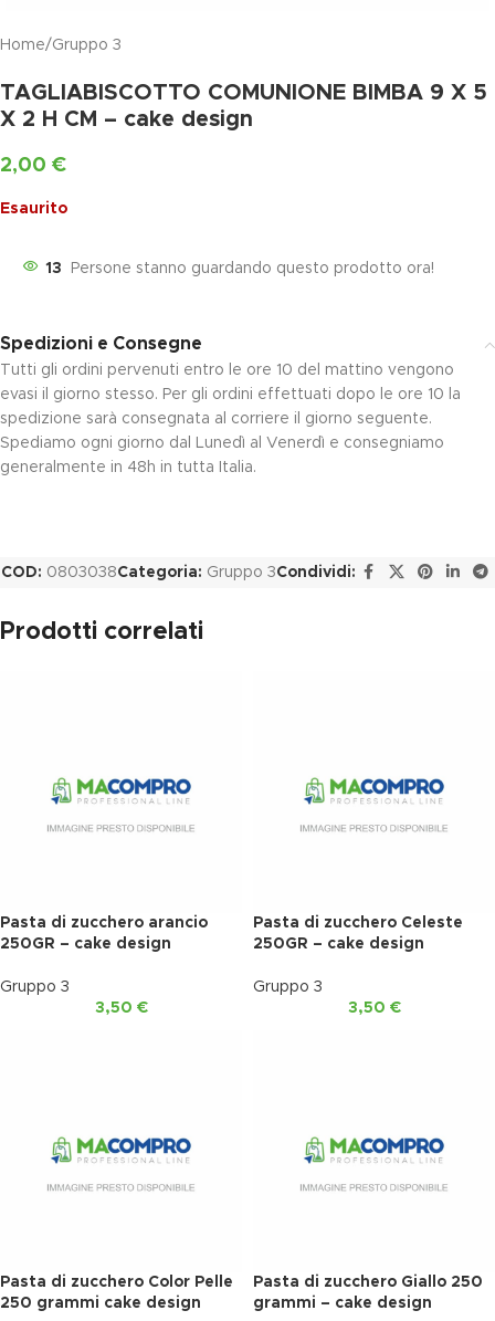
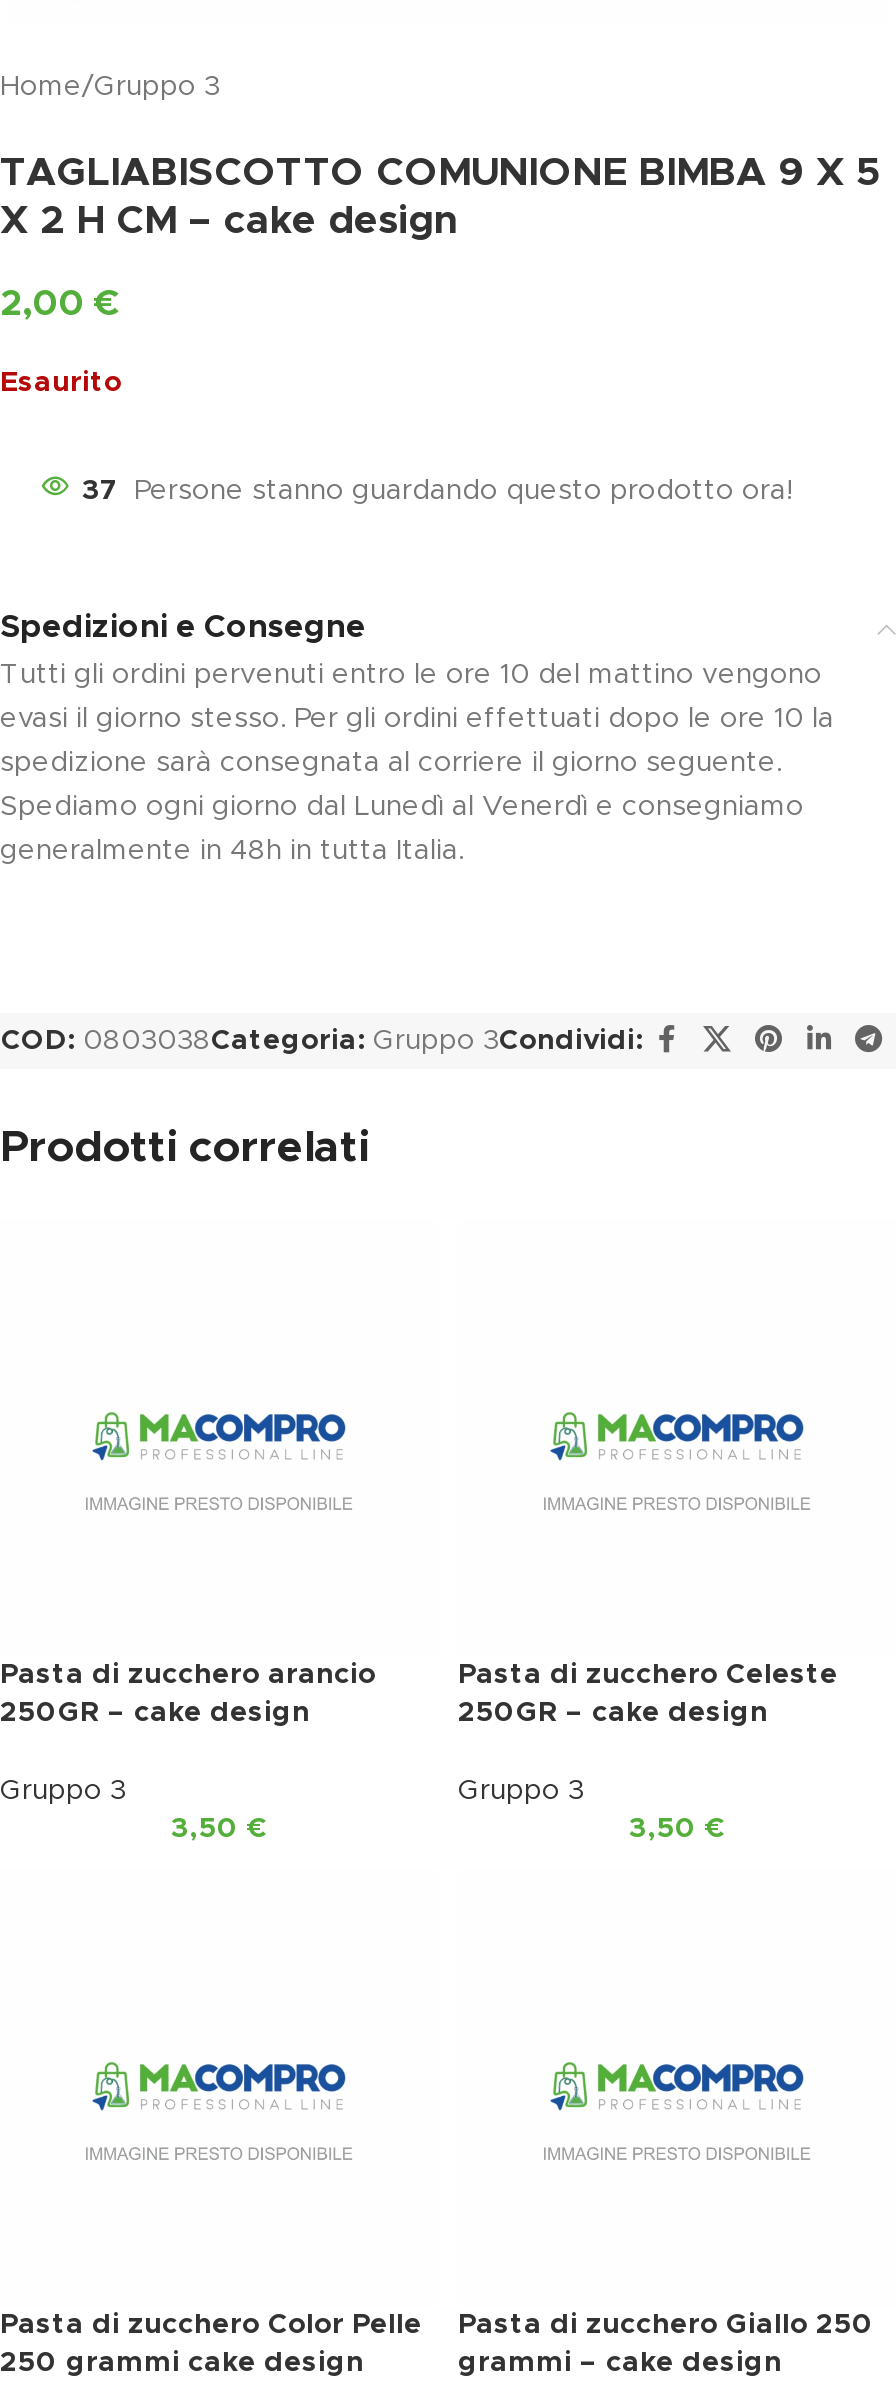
[45,261,434,276] 13 Persone stanno guardando questo prodotto ora! -> [82,477,792,505] 37 Persone stanno guardando questo prodotto ora!

